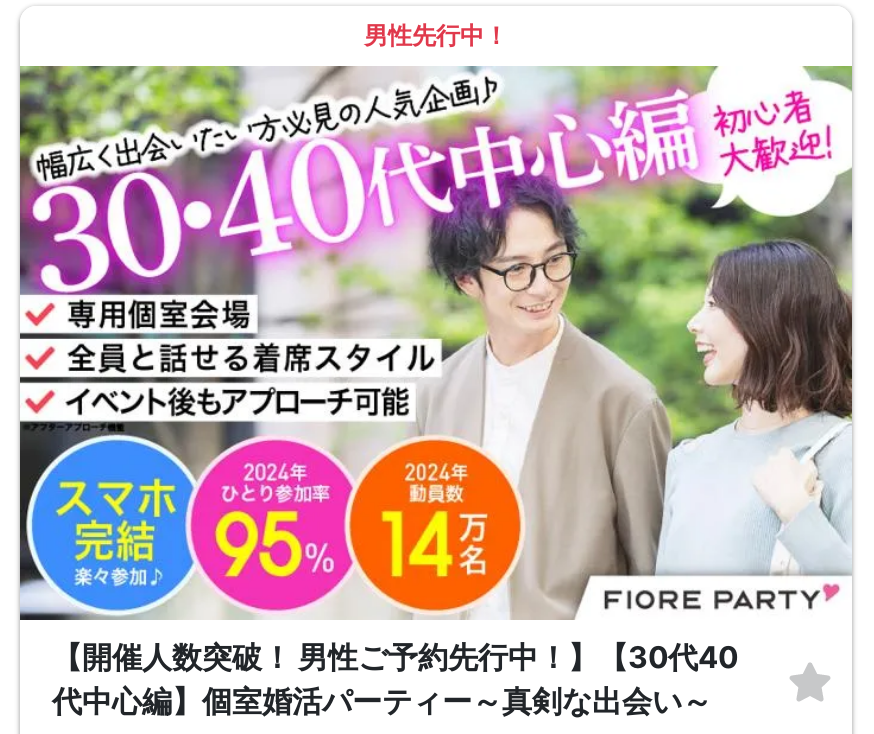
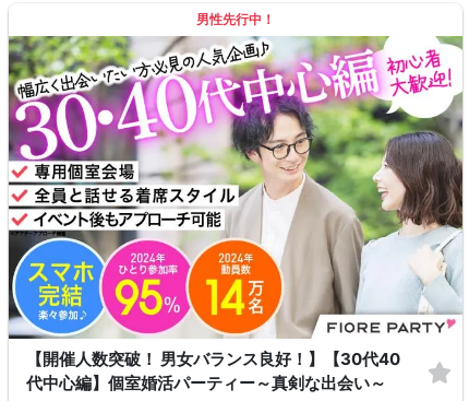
[52,638,738,676] 【開催人数突破！ 男性ご予約先行中！】【30代40 -> [26,348,400,369] 【開催人数突破！ 男女バランス良好！】【30代40

